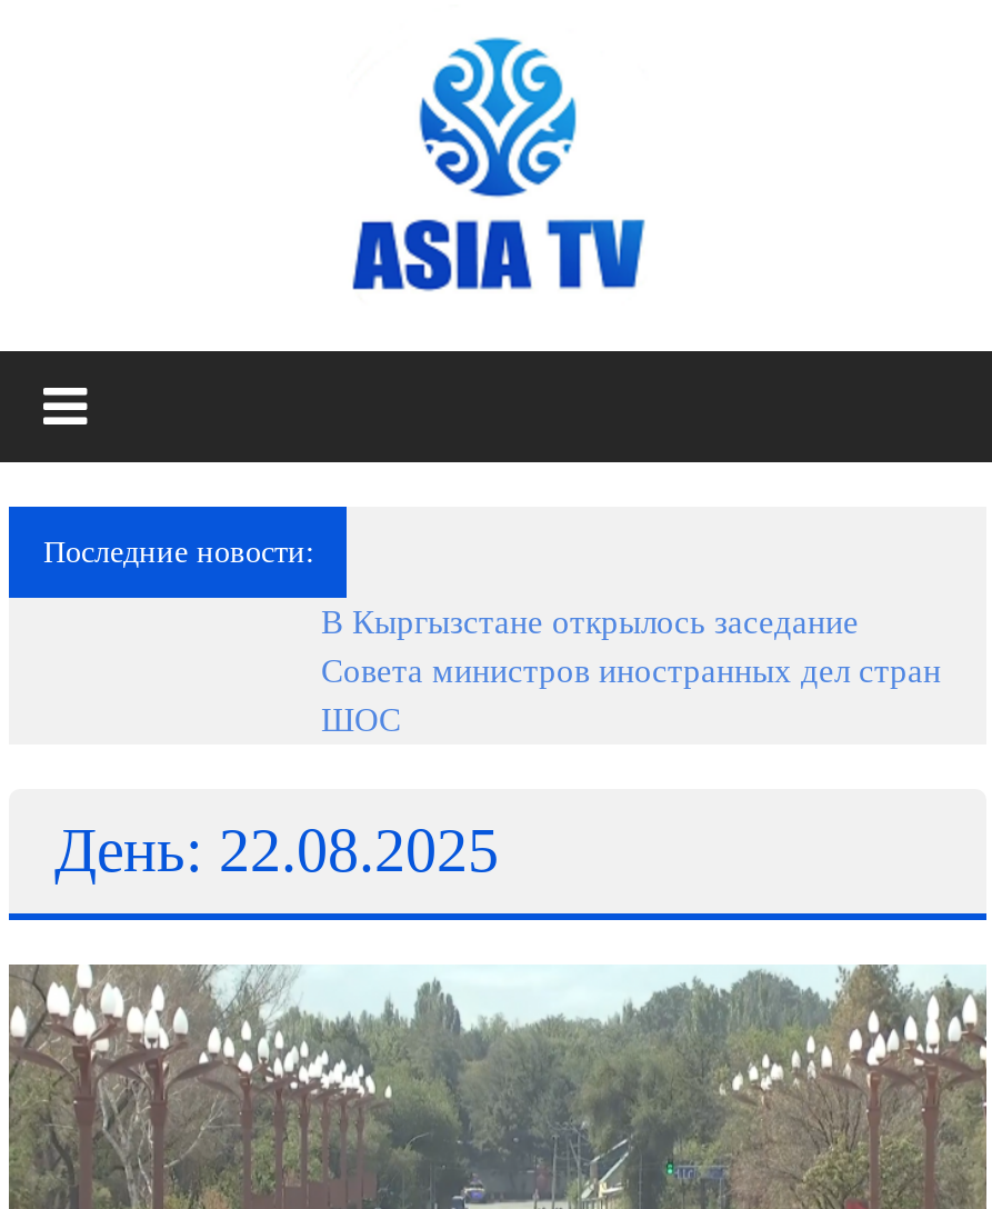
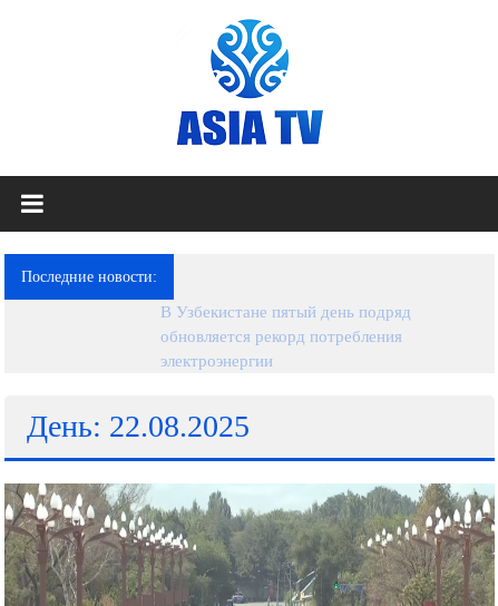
[321,604,941,738] В Кыргызстане открылось заседание | Совета министров иностранных дел стран | ШОС -> [161,303,412,370] В Узбекистане пятый день подряд | обновляется рекорд потребления | электроэнергии

